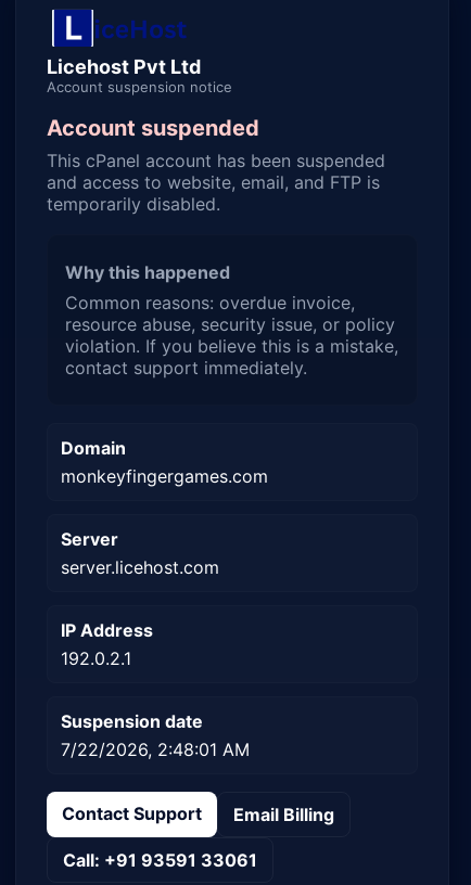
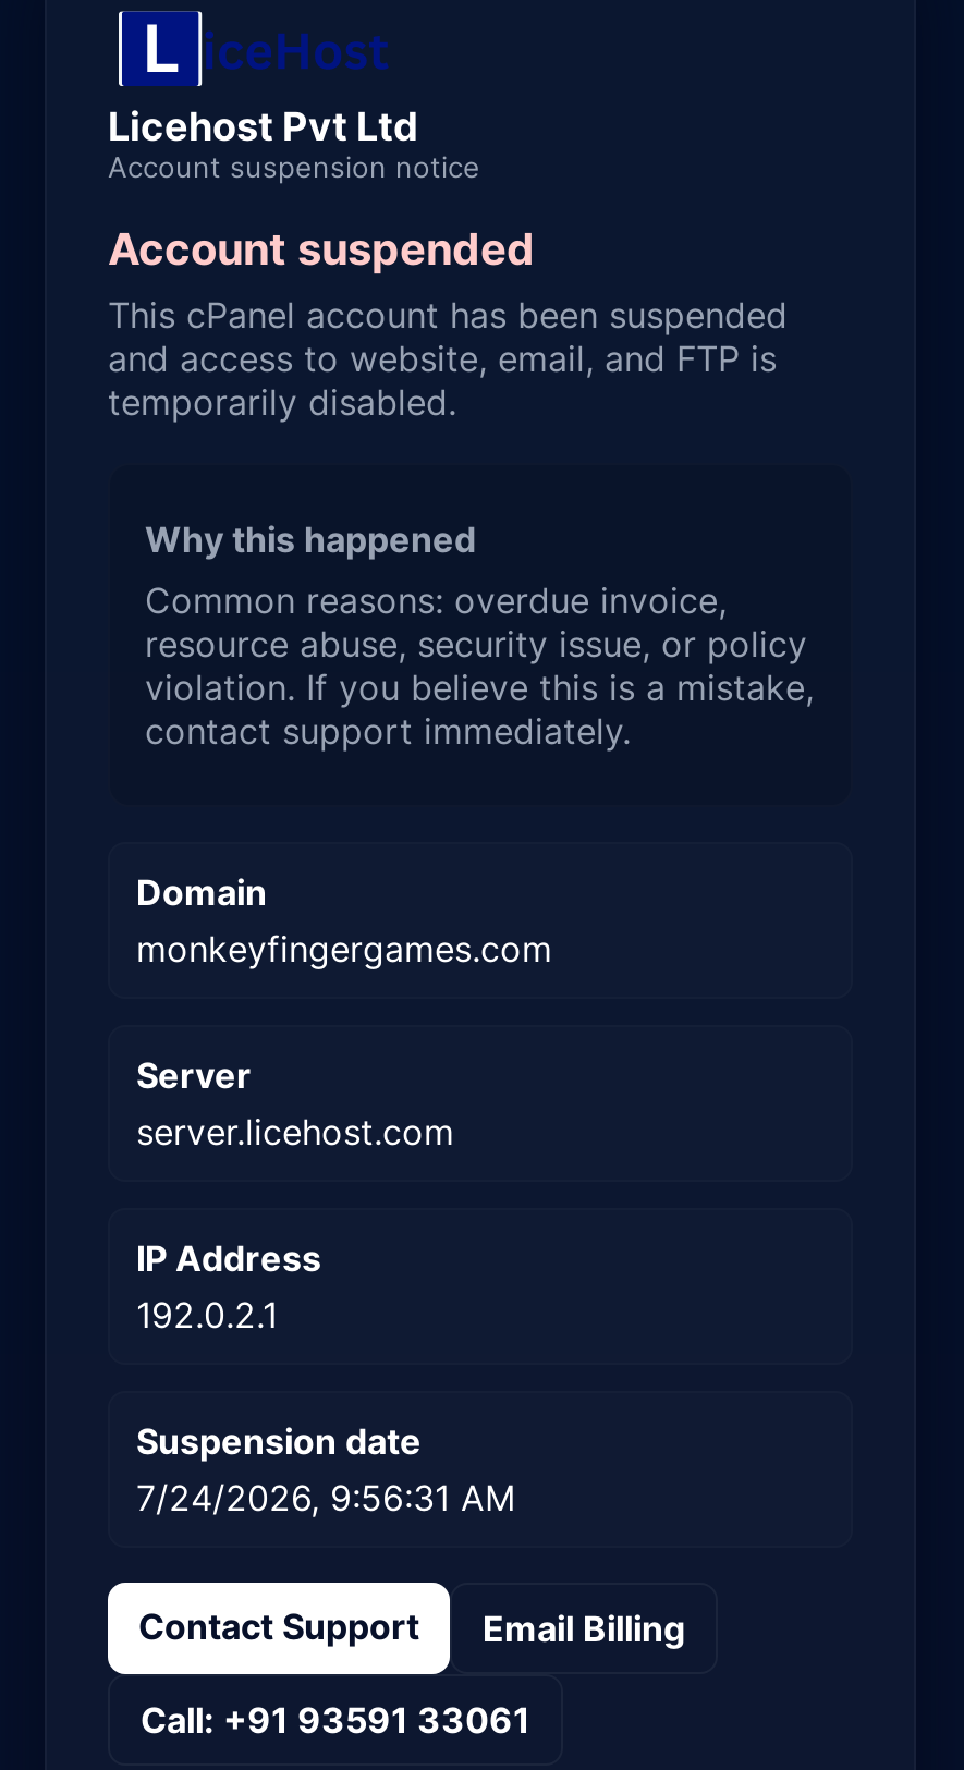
[61,739,250,760] 7/22/2026, 2:48:01 AM -> [136,1476,515,1519] 7/24/2026, 9:56:31 AM

